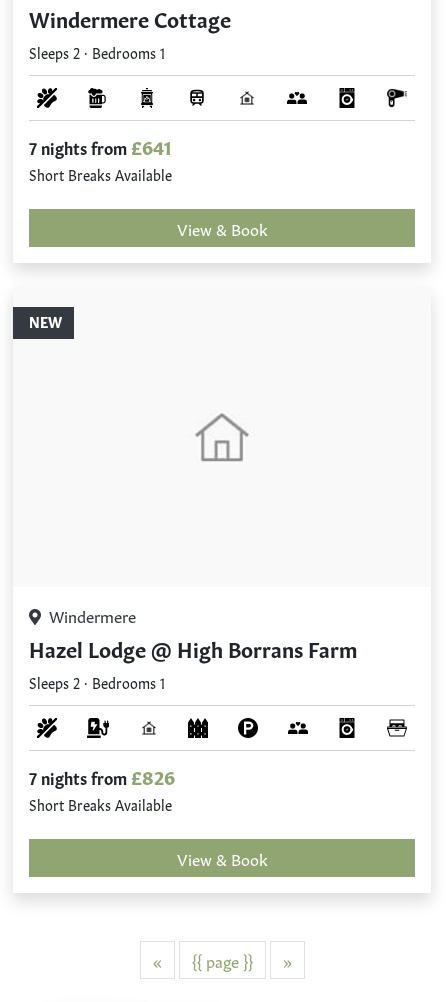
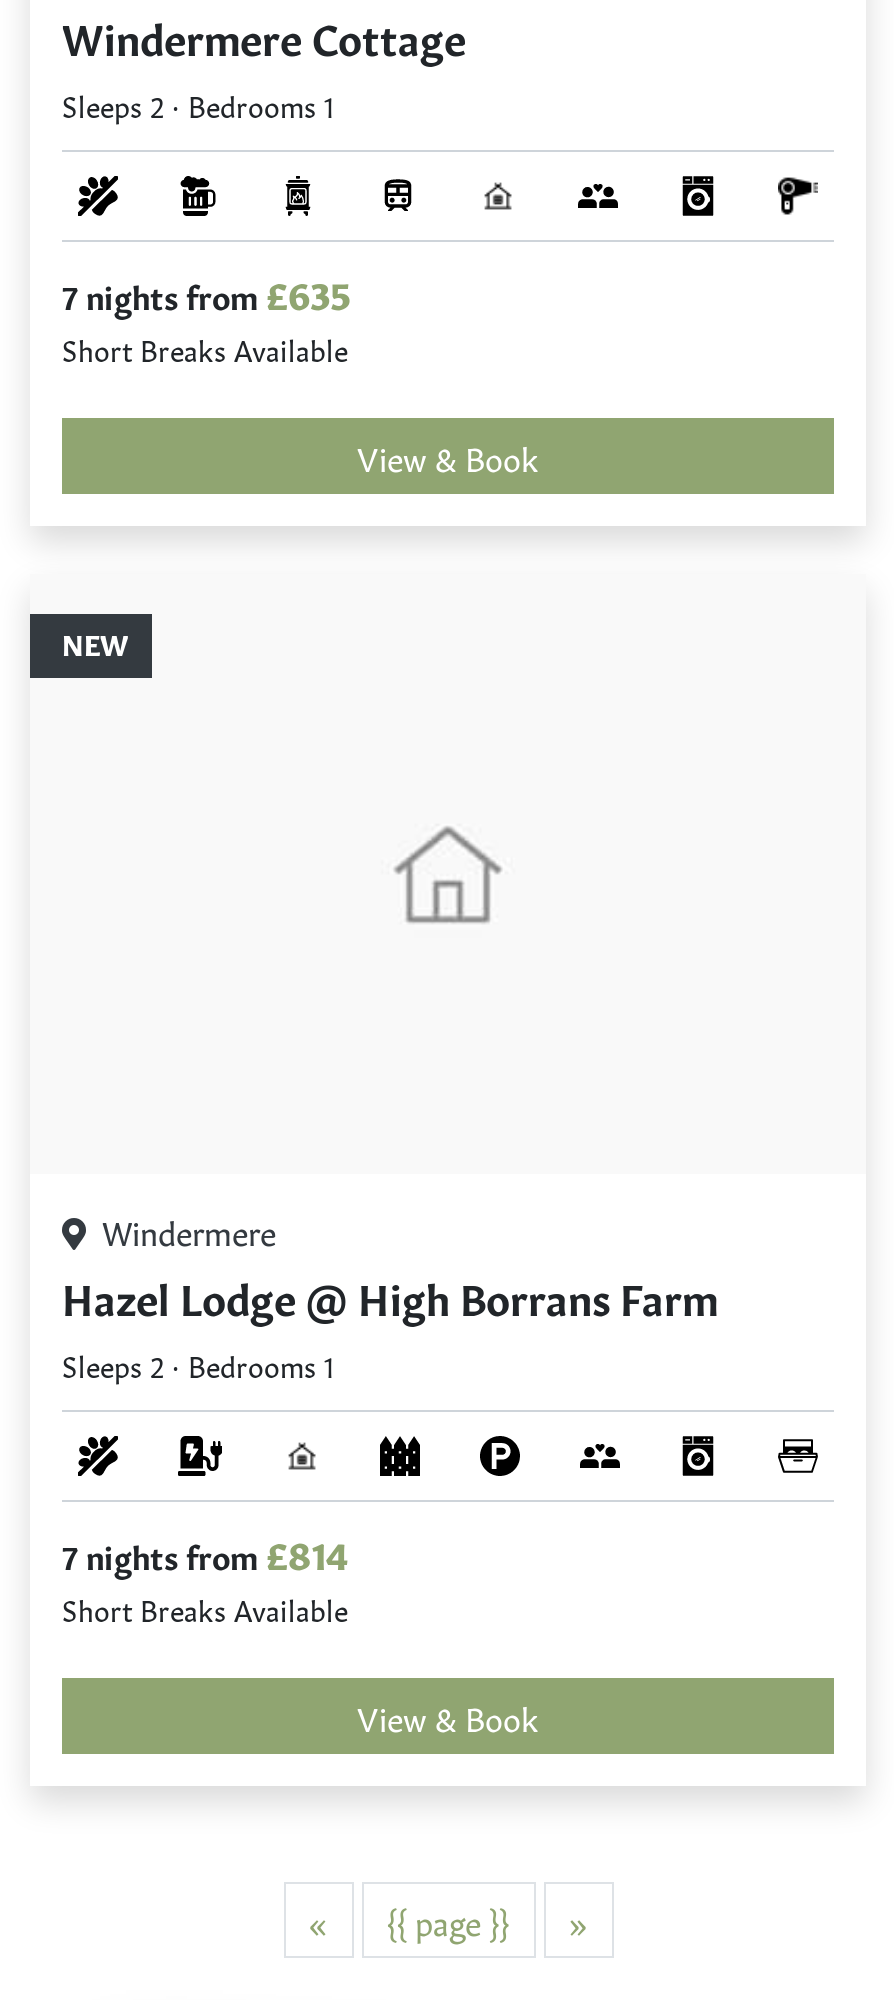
[29,133,171,159] 7 nights from £641 -> [62,267,350,319] 7 nights from £635
[29,763,175,789] 7 nights from £826 -> [62,1527,348,1579] 7 nights from £814

